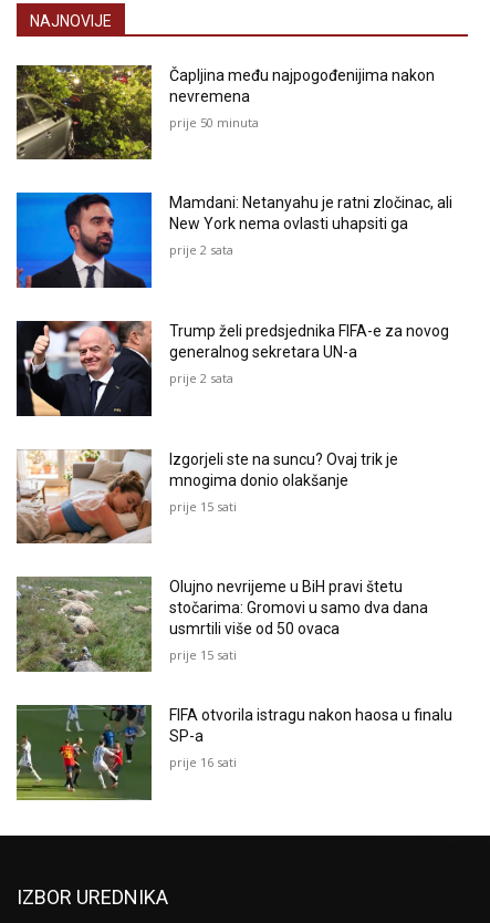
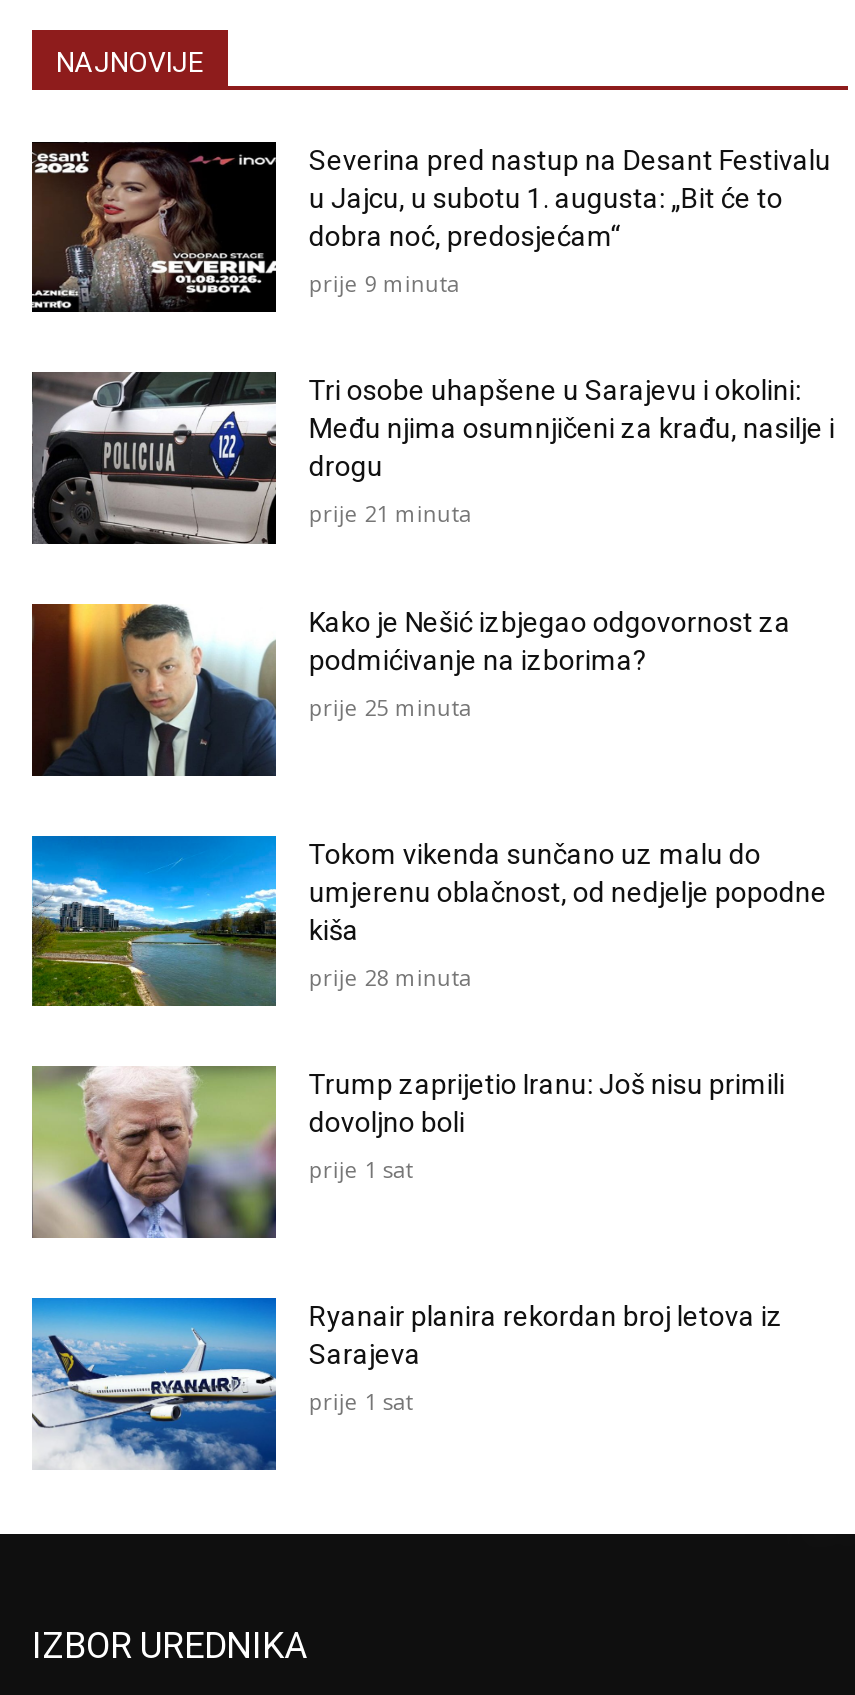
[15,64,435,160] [image] | Čapljina među najpogođenijima nakon | nevremena -> [30,140,831,314] [image] | Severina pred nastup na Desant Festivalu | u Jajcu, u subotu 1. augusta: „Bit će to | dobra noć, predosjećam“
[170,114,259,130] prije 50 minuta -> [309,268,459,298] prije 9 minuta
[15,191,453,289] [image] | Mamdani: Netanyahu je ratni zločinac, ali | New York nema ovlasti uhapsiti ga -> [30,370,835,546] [image] | Tri osobe uhapšene u Sarajevu i okolini: | Među njima osumnjičeni za krađu, nasilje i | drogu
[170,242,234,258] prije 2 sata -> [309,499,471,529] prije 21 minuta
[17,320,450,417] [image] | Trump želi predsjednika FIFA-e za novog | generalnog sekretara UN-a -> [32,602,791,778] [image] | Kako je Nešić izbjegao odgovornost za | podmićivanje na izborima?
[170,370,234,386] prije 2 sata -> [309,692,471,722] prije 25 minuta
[15,448,399,543] [image] | Izgorjeli ste na suncu? Ovaj trik je | mnogima donio olakšanje -> [30,834,827,1006] [image] | Tokom vikenda sunčano uz malu do | umjerenu oblačnost, od nedjelje popodne | kiša
[170,498,237,514] prije 15 sati -> [309,962,471,992] prije 28 minuta
[15,575,429,672] [image] | Olujno nevrijeme u BiH pravi štetu | stočarima: Gromovi u samo dva dana | usmrtili više od 50 ovaca -> [32,1066,785,1238] [image] | Trump zaprijetio Iranu: Još nisu primili | dovoljno boli
[170,647,237,663] prije 15 sati -> [309,1155,413,1185] prije 1 sat
[15,704,453,801] [image] | FIFA otvorila istragu nakon haosa u finalu | SP-a -> [30,1296,783,1472] [image] | Ryanair planira rekordan broj letova iz | Sarajeva
[170,754,237,770] prije 16 sati -> [309,1386,413,1416] prije 1 sat

